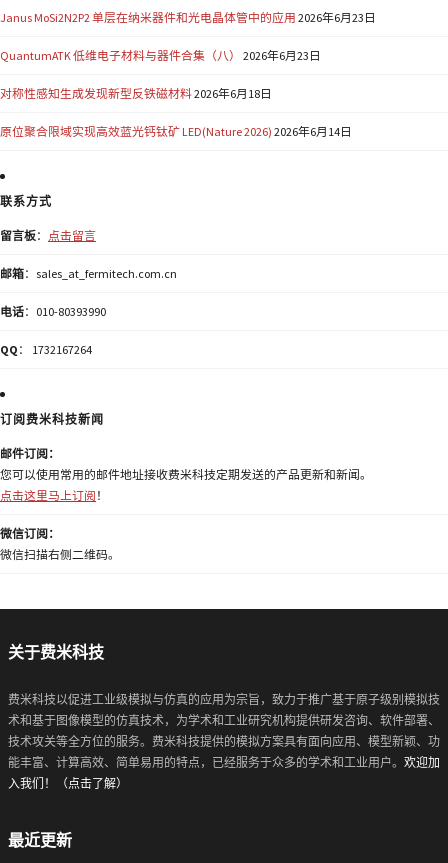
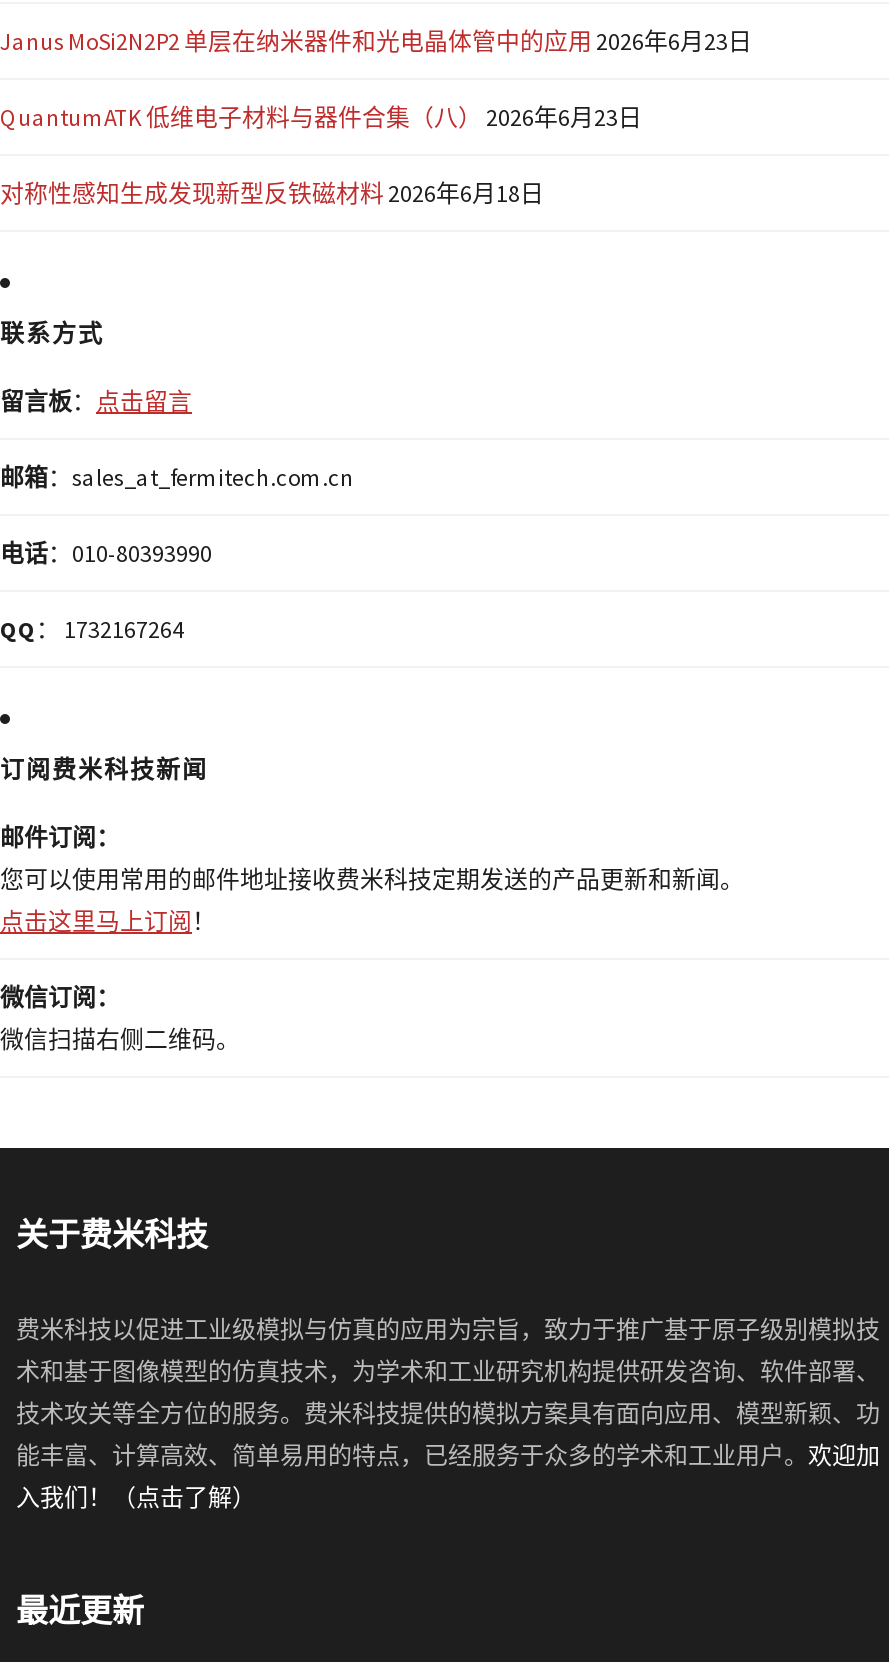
[0,124,352,139] 原位聚合限域实现高效蓝光钙钛矿 LED(Nature 2026) 2026年6月14日 -> none

